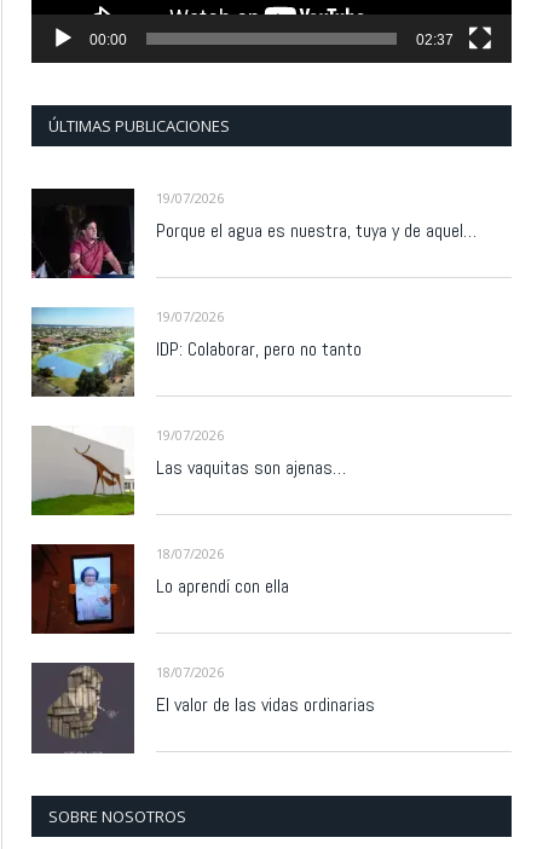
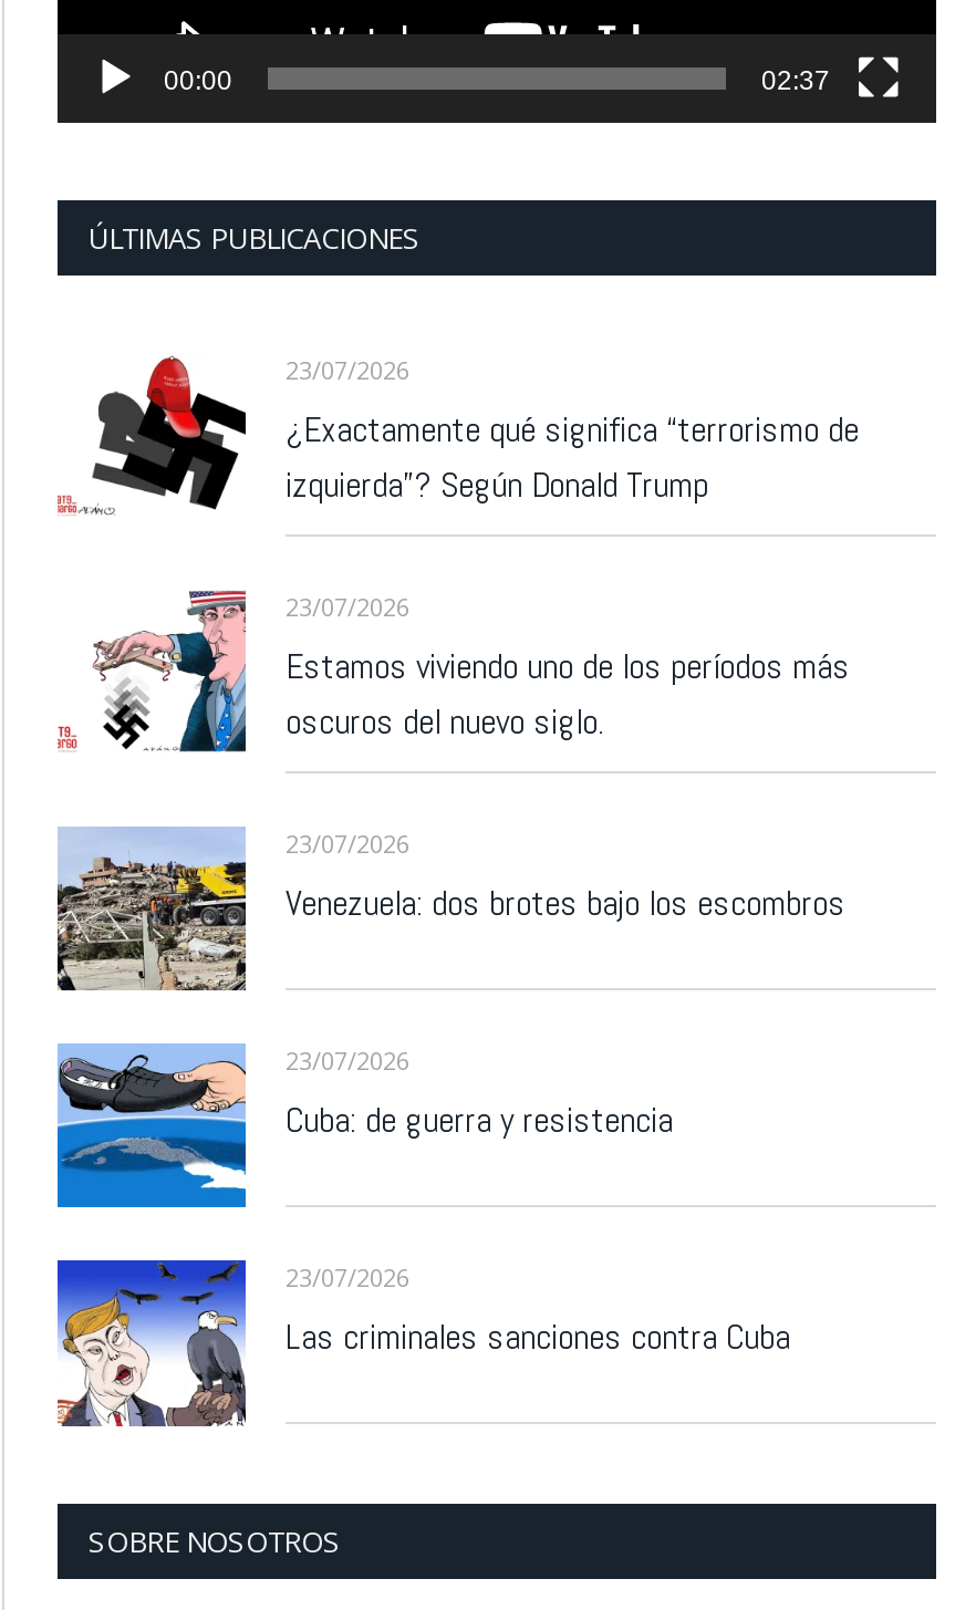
[30,187,477,279] [image] | 19/07/2026 | Porque el agua es nuestra, tuya y de aquel… -> [58,353,859,517] [image] | 23/07/2026 | ¿Exactamente qué significa “terrorismo de | izquierda”? Según Donald Trump
[30,306,362,398] [image] | 19/07/2026 | IDP: Colaborar, pero no tanto -> [58,589,850,754] [image] | 23/07/2026 | Estamos viviendo uno de los períodos más | oscuros del nuevo siglo.
[31,426,346,515] [image] | 19/07/2026 | Las vaquitas son ajenas… -> [58,826,845,990] [image] | 23/07/2026 | Venezuela: dos brotes bajo los escombros
[30,543,289,635] [image] | 18/07/2026 | Lo aprendí con ella -> [55,1043,673,1209] [image] | 23/07/2026 | Cuba: de guerra y resistencia
[30,662,375,755] [image] | 18/07/2026 | El valor de las vidas ordinarias -> [55,1258,790,1429] [image] | 23/07/2026 | Las criminales sanciones contra Cuba

